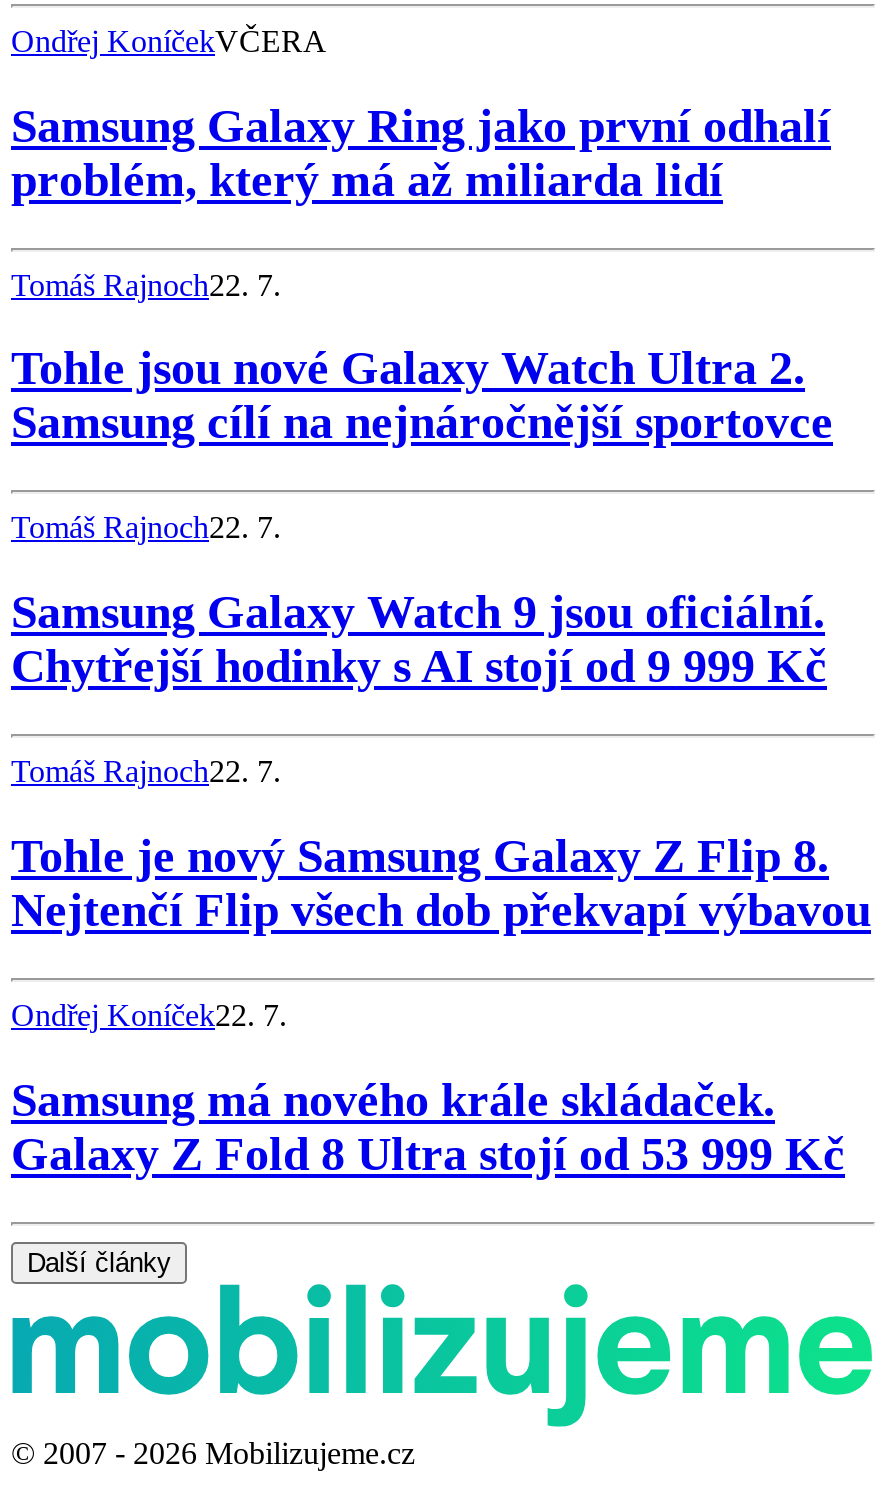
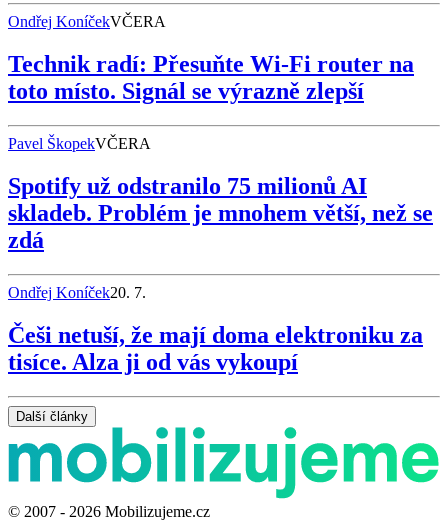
[11,100,871,1180] Samsung Galaxy Ring jako první odhalí | problém, který má až miliarda lidí | Tomáš Rajnoch22. 7. | Tohle jsou nové Galaxy Watch Ultra 2. | Samsung cílí na nejnáročnější sportovce | Tomáš Rajnoch22. 7. | Samsung Galaxy Watch 9 jsou oficiální. | Chytřejší hodinky s AI stojí od 9 999 Kč | Tomáš Rajnoch22. 7. | Tohle je nový Samsung Galaxy Z Flip 8. | Nejtenčí Flip všech dob překvapí výbavou | Ondřej Koníček22. 7. | Samsung má nového krále skládaček. | Galaxy Z Fold 8 Ultra stojí od 53 999 Kč -> [8,51,433,375] Technik radí: Přesuňte Wi-Fi router na | toto místo. Signál se výrazně zlepší | Pavel ŠkopekVČERA | Spotify už odstranilo 75 milionů AI | skladeb. Problém je mnohem větší, než se | zdá | Ondřej Koníček20. 7. | Češi netuší, že mají doma elektroniku za | tisíce. Alza ji od vás vykoupí

